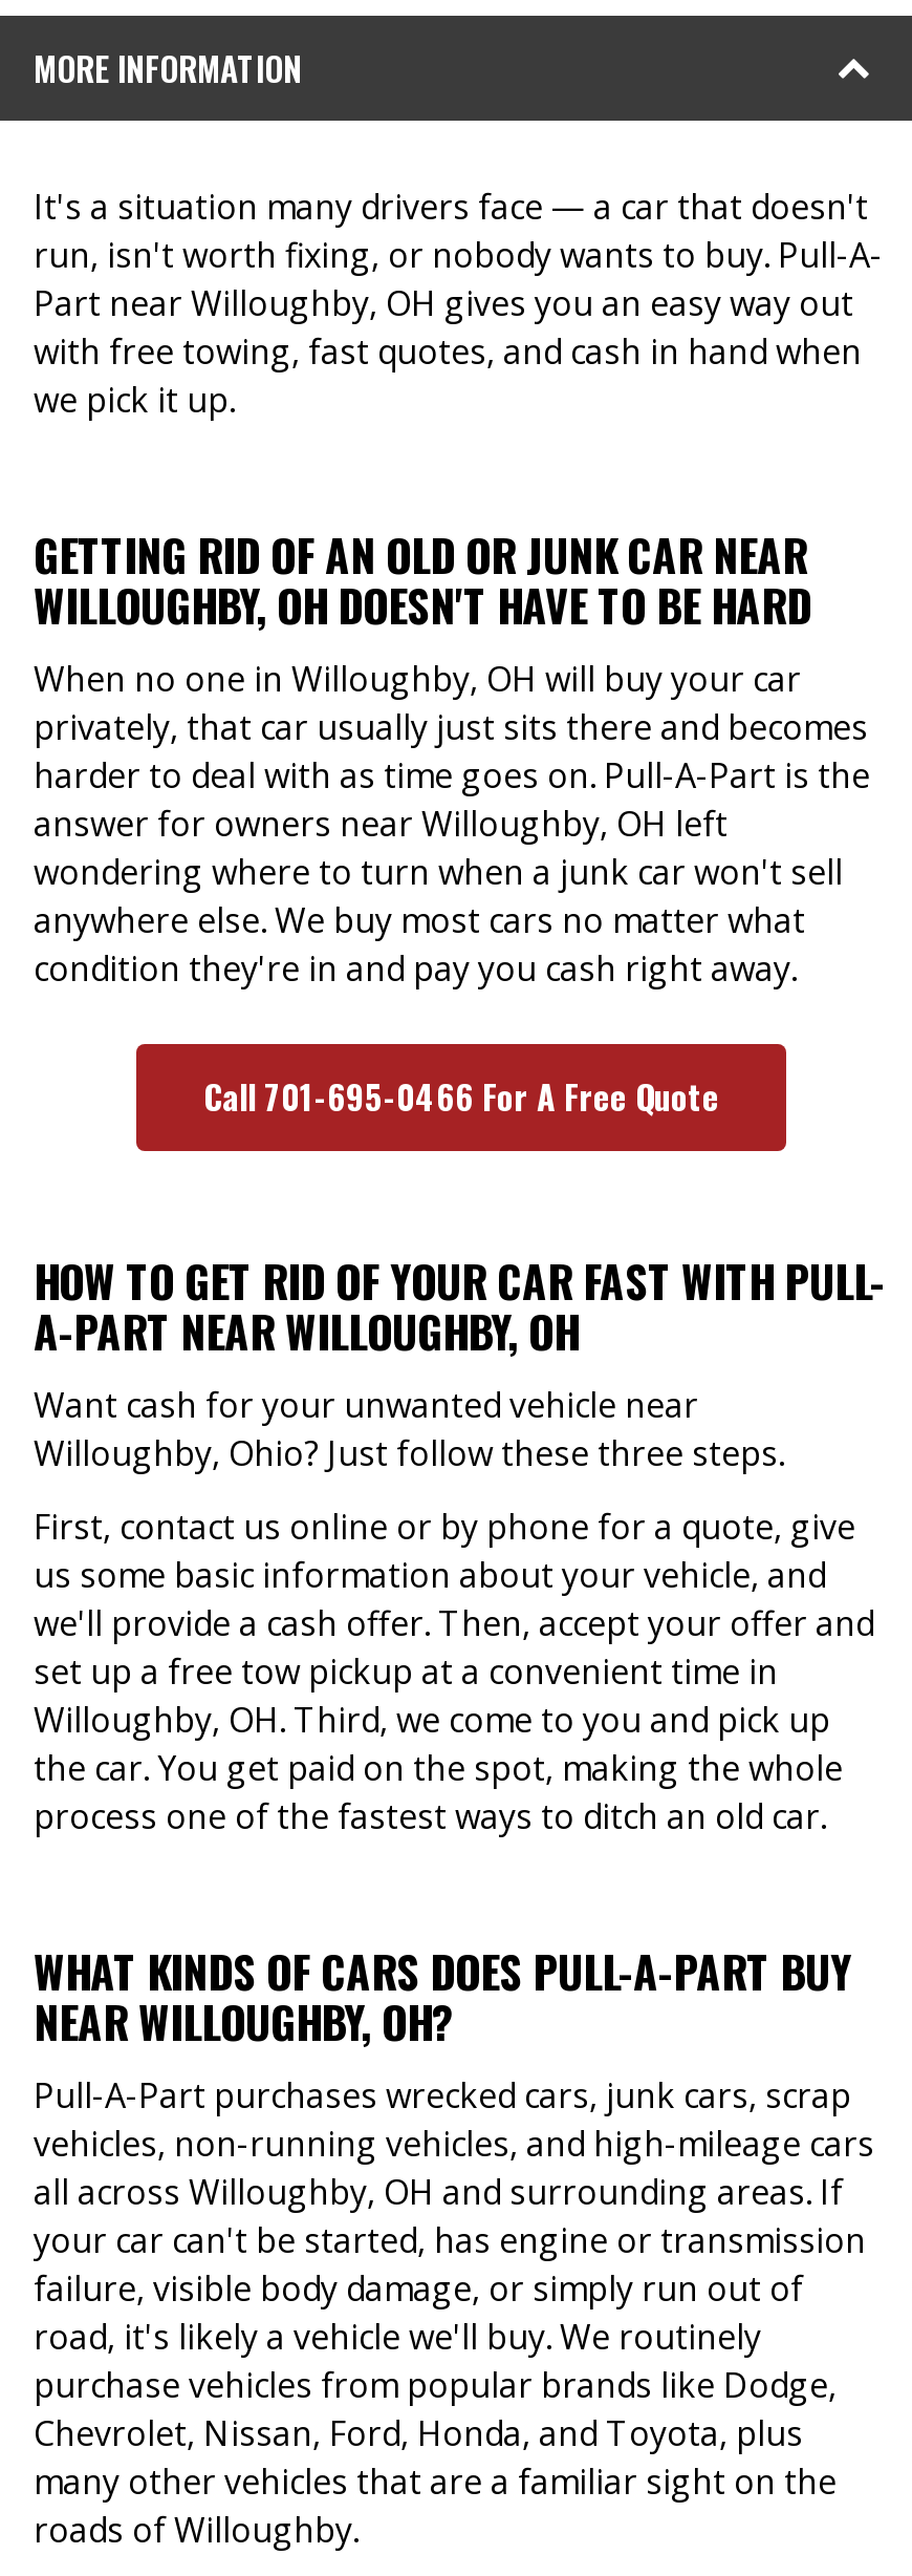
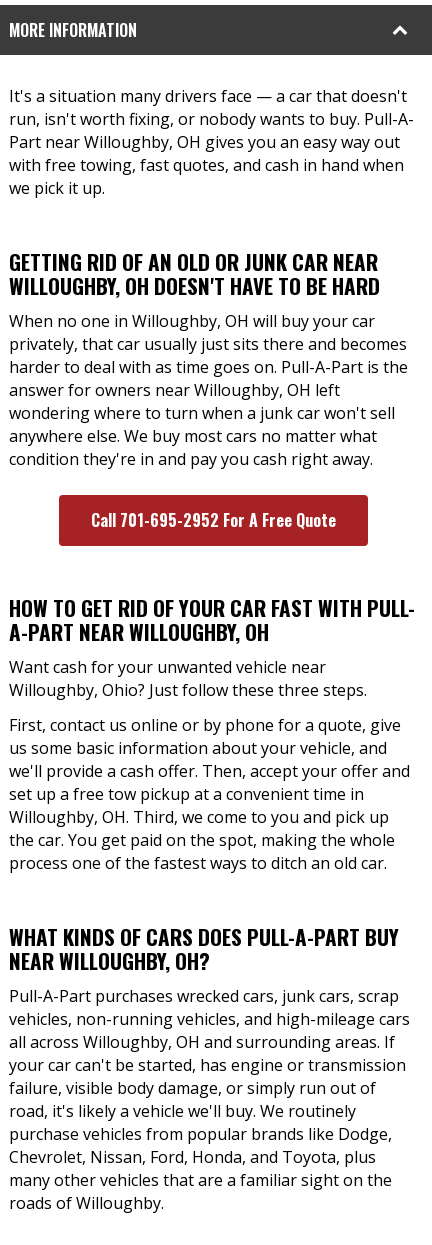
[203,1071,719,1122] Call 701-695-0466 For A Free Quote -> [90,508,335,532] Call 701-695-2952 For A Free Quote

